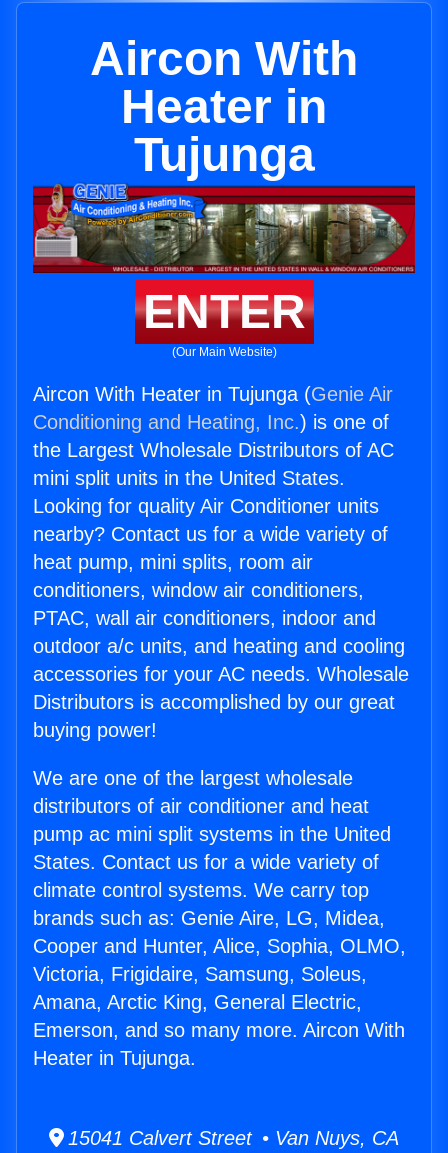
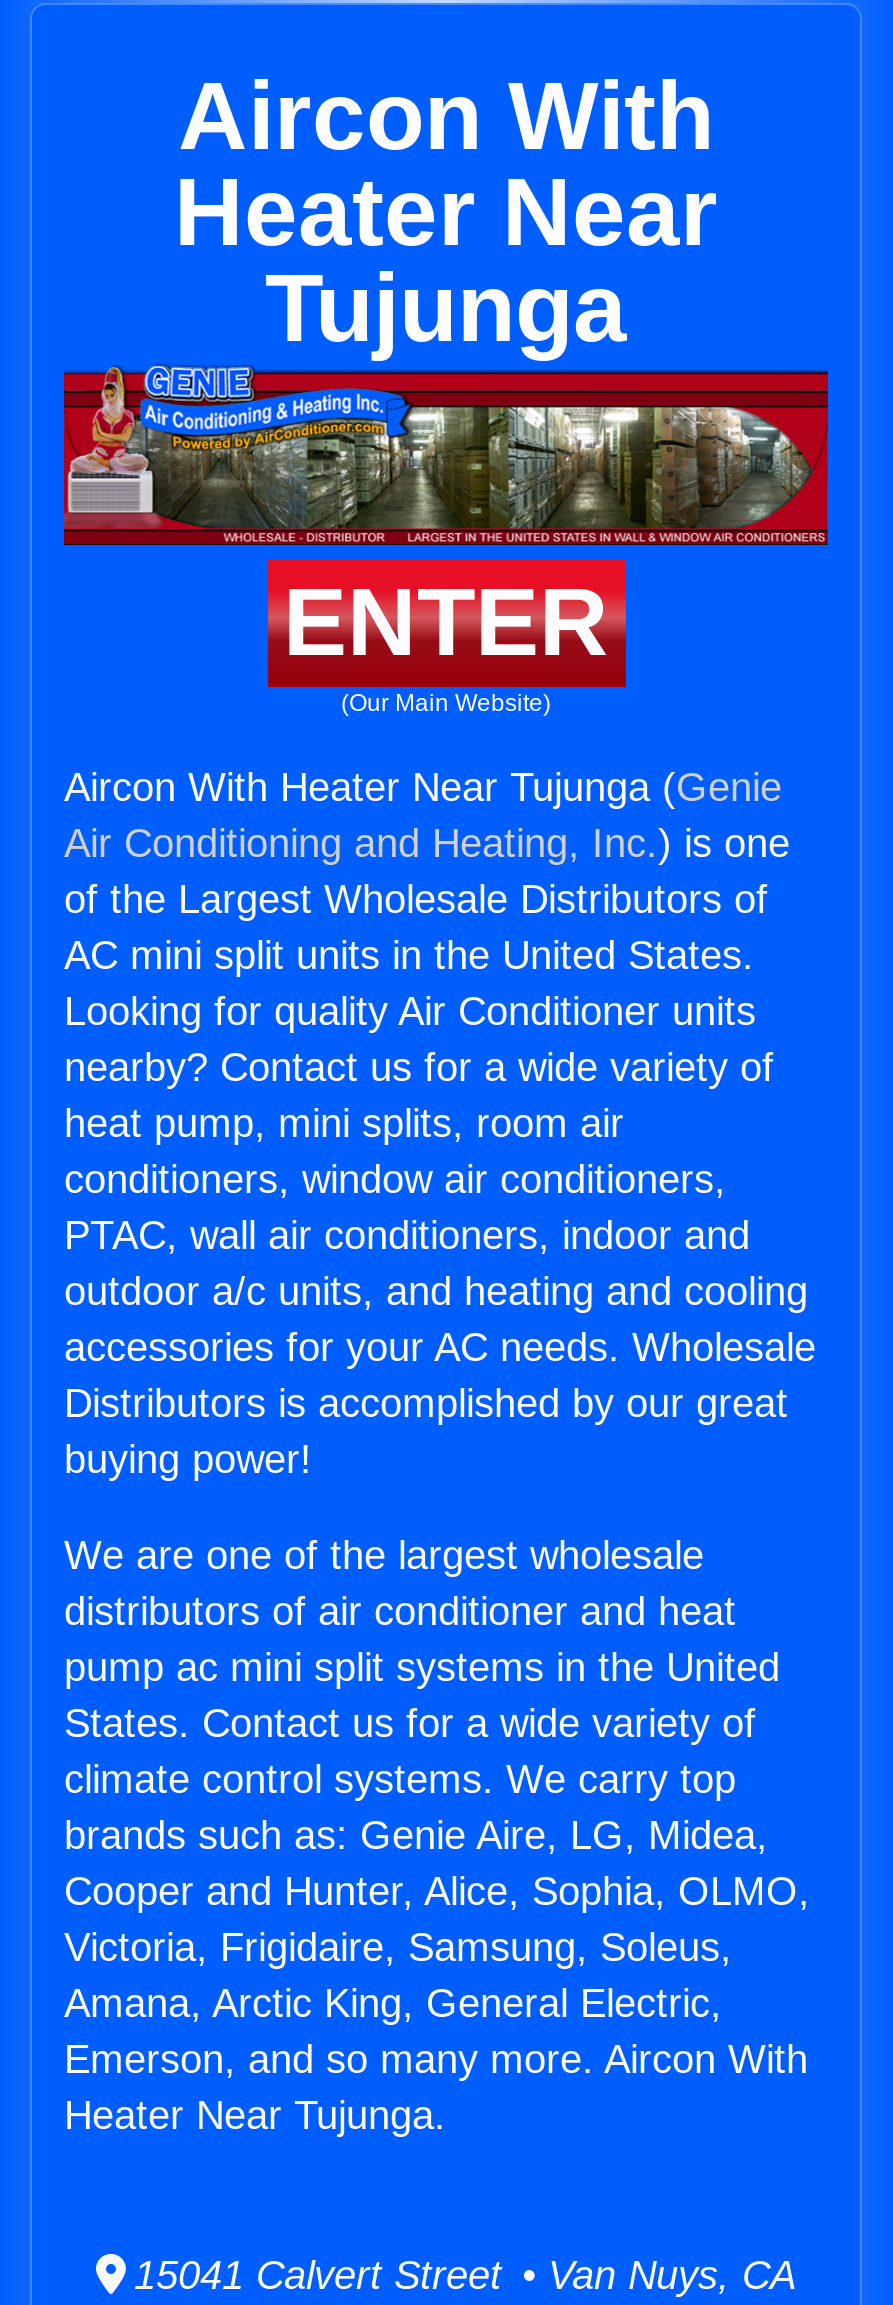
[121,80,327,133] Heater in -> [174,159,718,265] Heater Near
[33,383,394,489] Aircon With Heater in Tujunga (Genie Air | Conditioning and Heating, Inc.) is one of | the Largest Wholesale Distributors of AC | mini split units in the United States. -> [64,765,790,977] Aircon With Heater Near Tujunga (Genie | Air Conditioning and Heating, Inc.) is one | of the Largest Wholesale Distributors of | AC mini split units in the United States.
[33,1047,196,1069] Heater in Tujunga. -> [64,2093,446,2137] Heater Near Tujunga.

